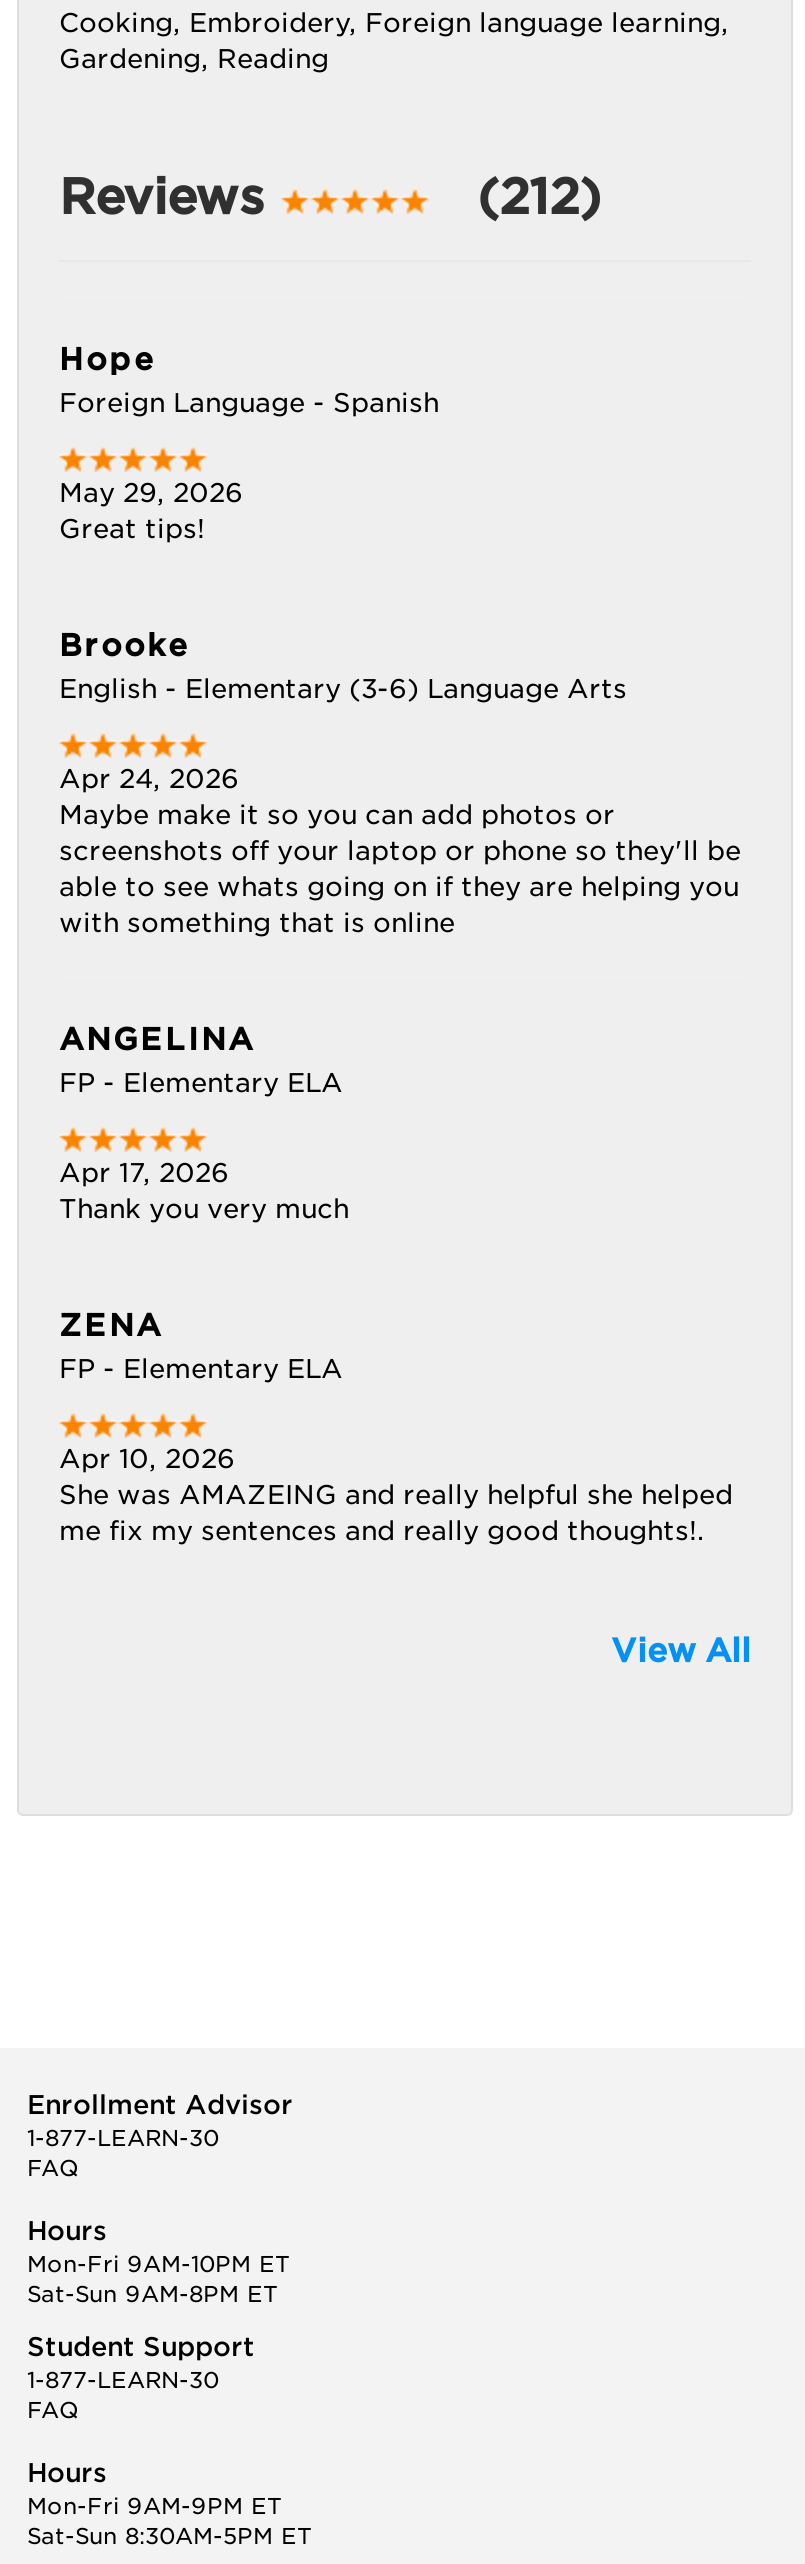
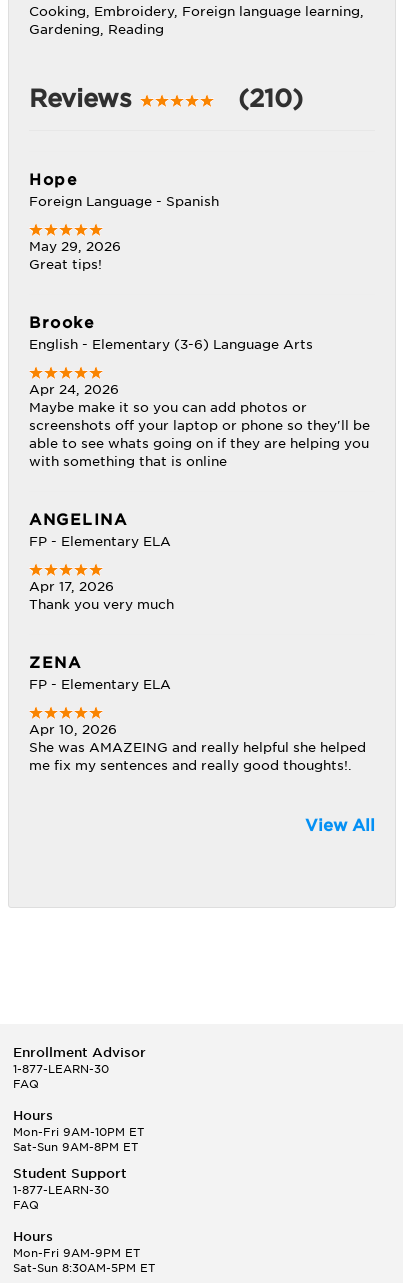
[429,168,601,226] (212) -> [214,84,303,113] (210)

